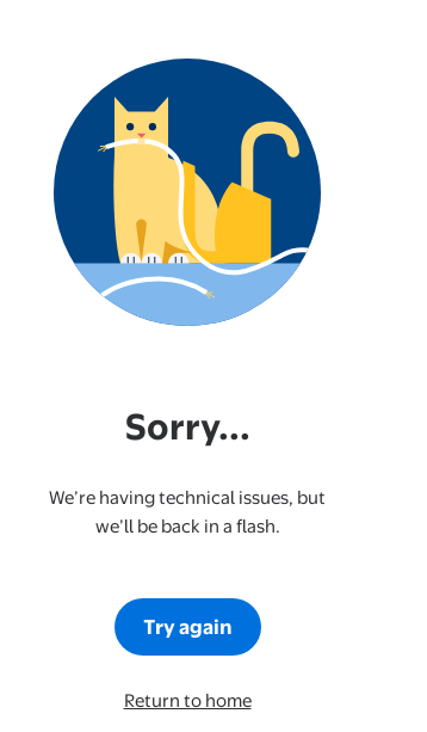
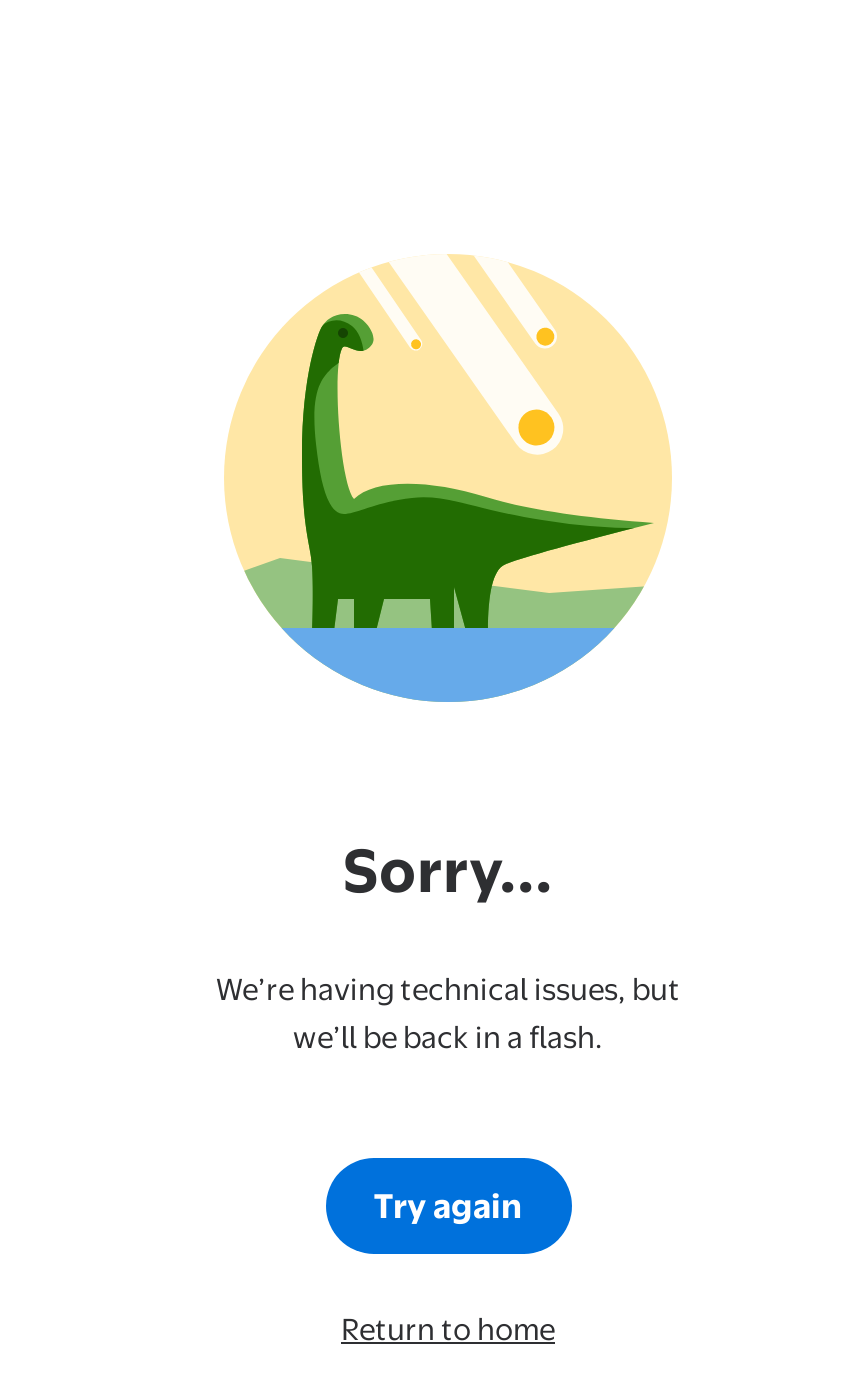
[52,57,322,300] [image] -> [224,254,672,656] [image]

